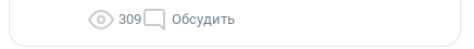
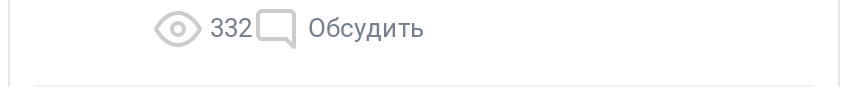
[118,11,235,27] 309 Обсудить -> [210,13,424,43] 332 Обсудить

